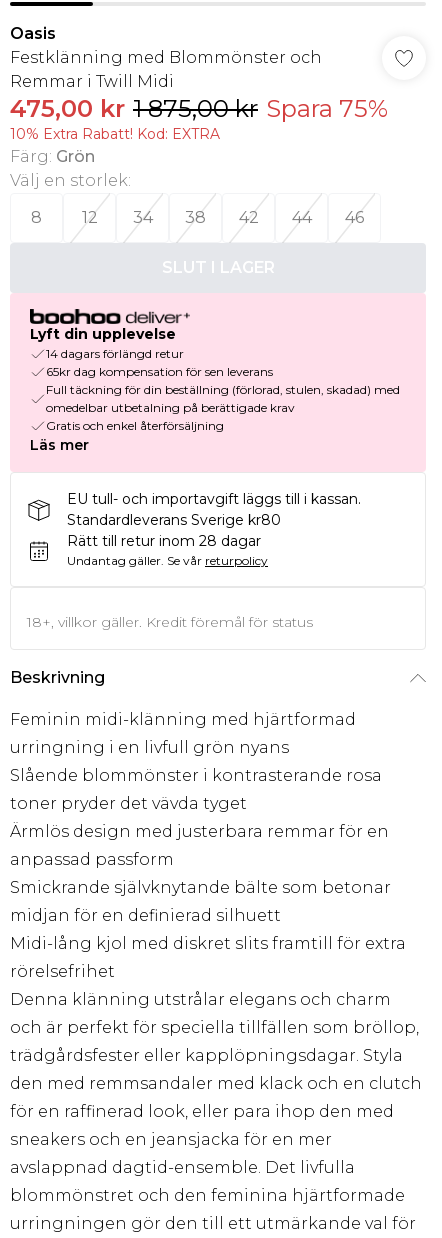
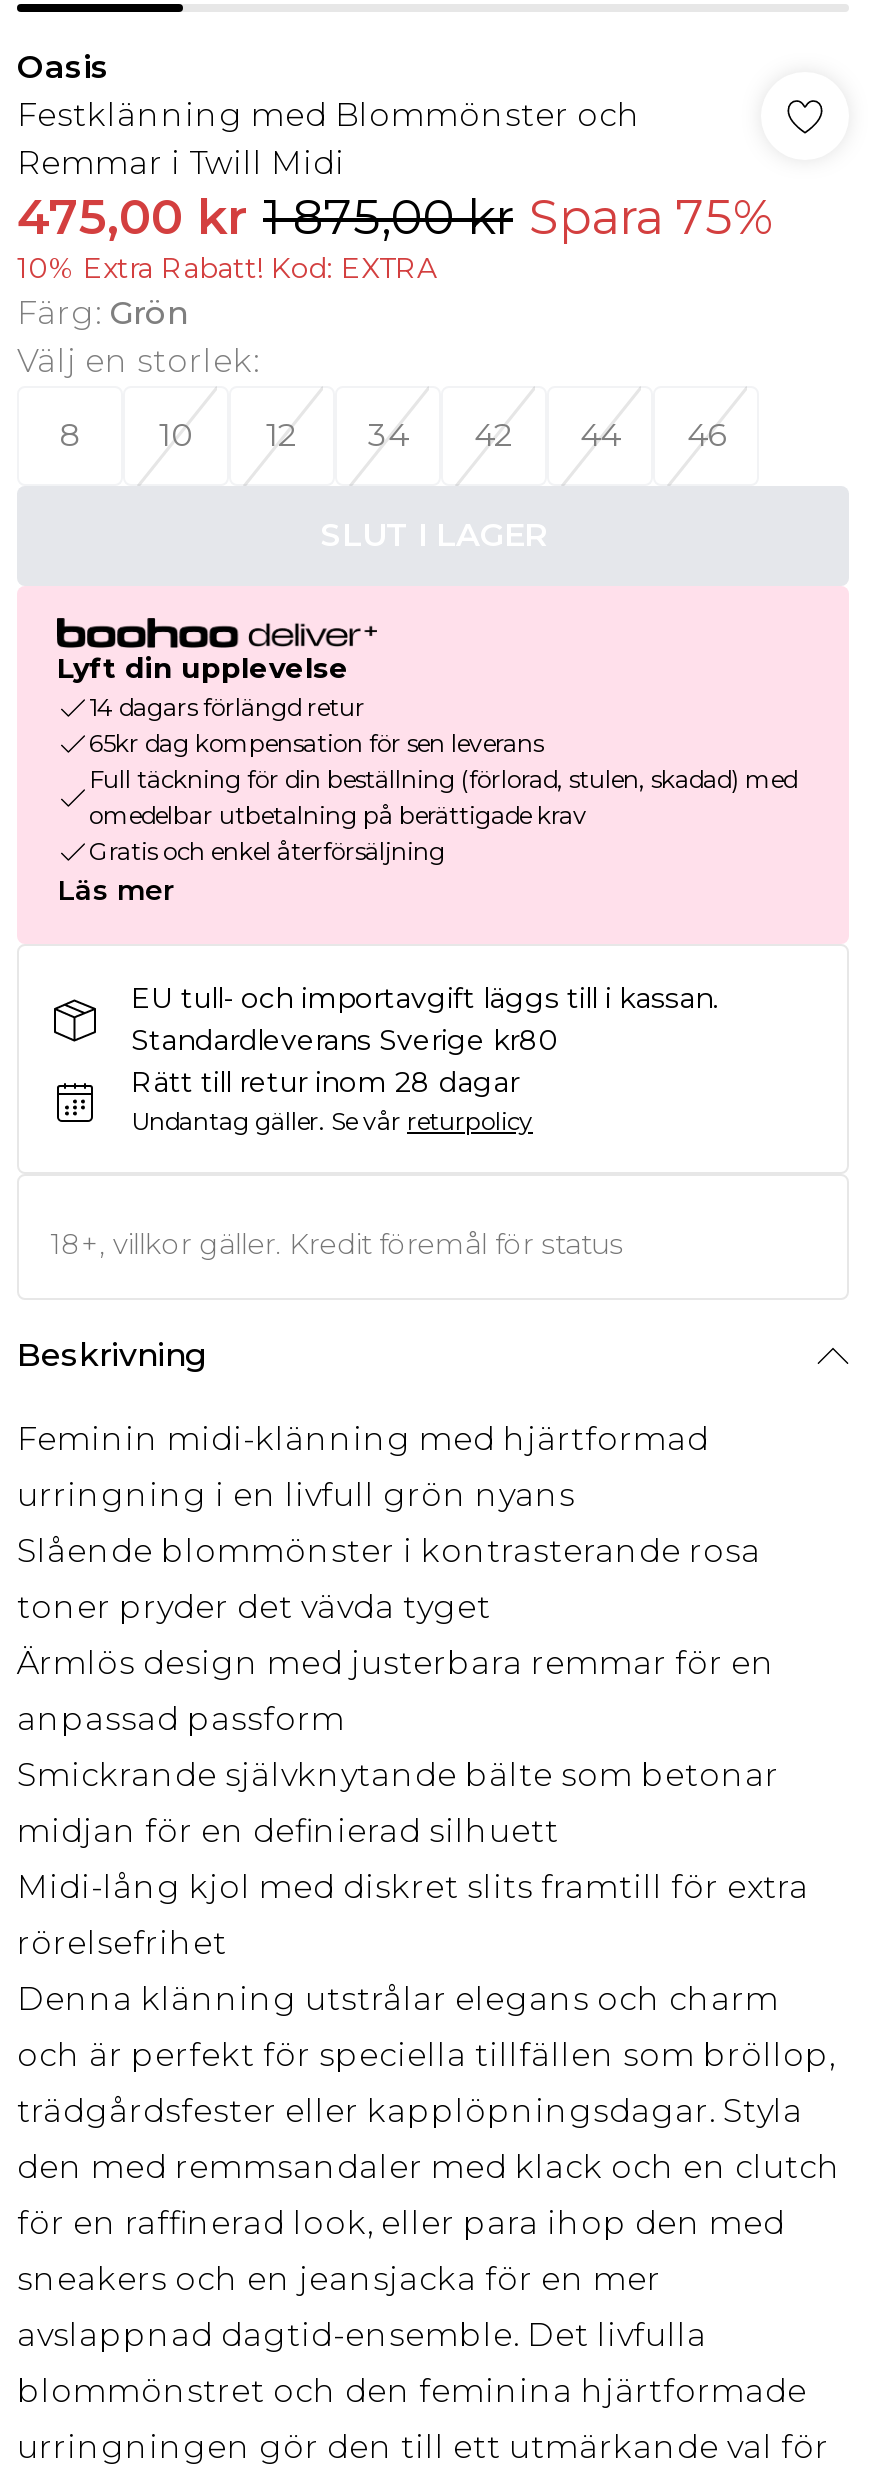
[185,208,206,227] 38 -> none
none -> [159,416,193,454] 10

